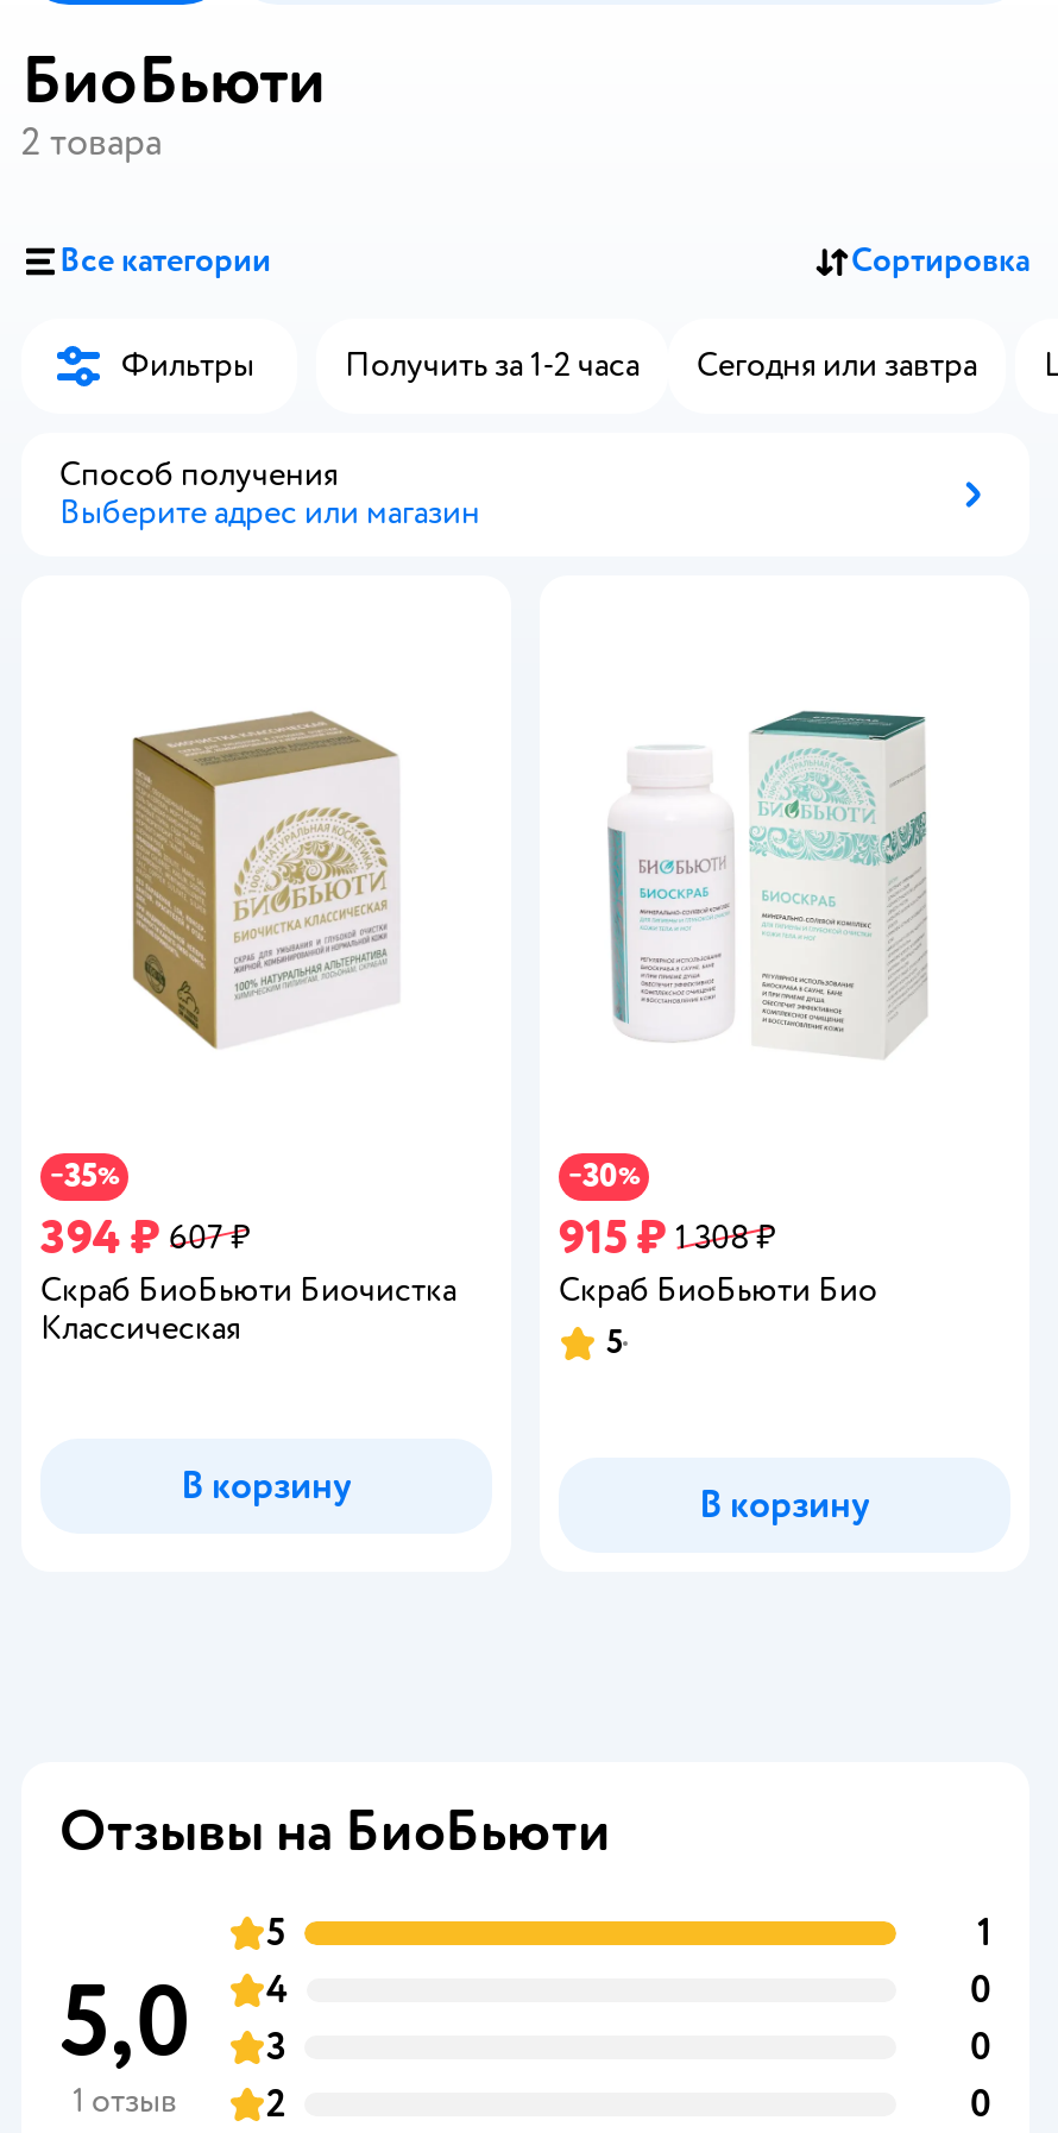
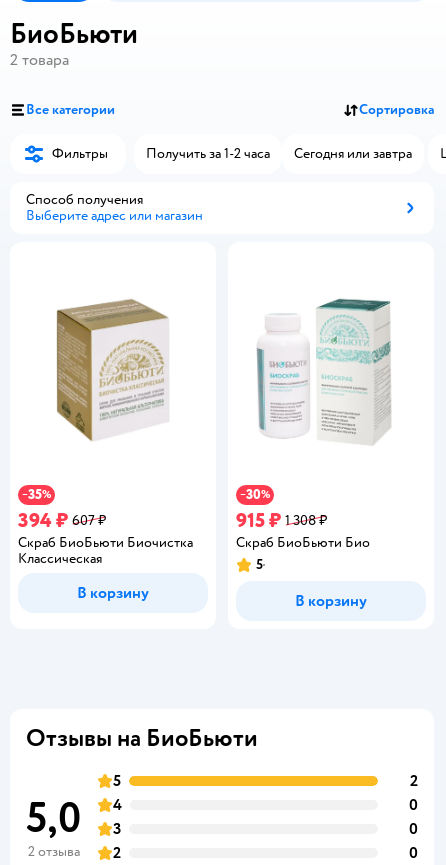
[977,1908,991,1956] 1 -> [410,770,418,790] 2
[73,2079,177,2120] 1 отзыв -> [27,842,79,859] 2 отзыва

